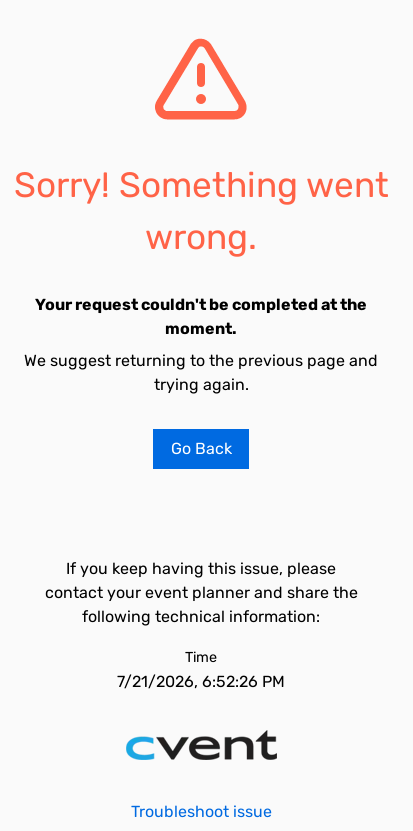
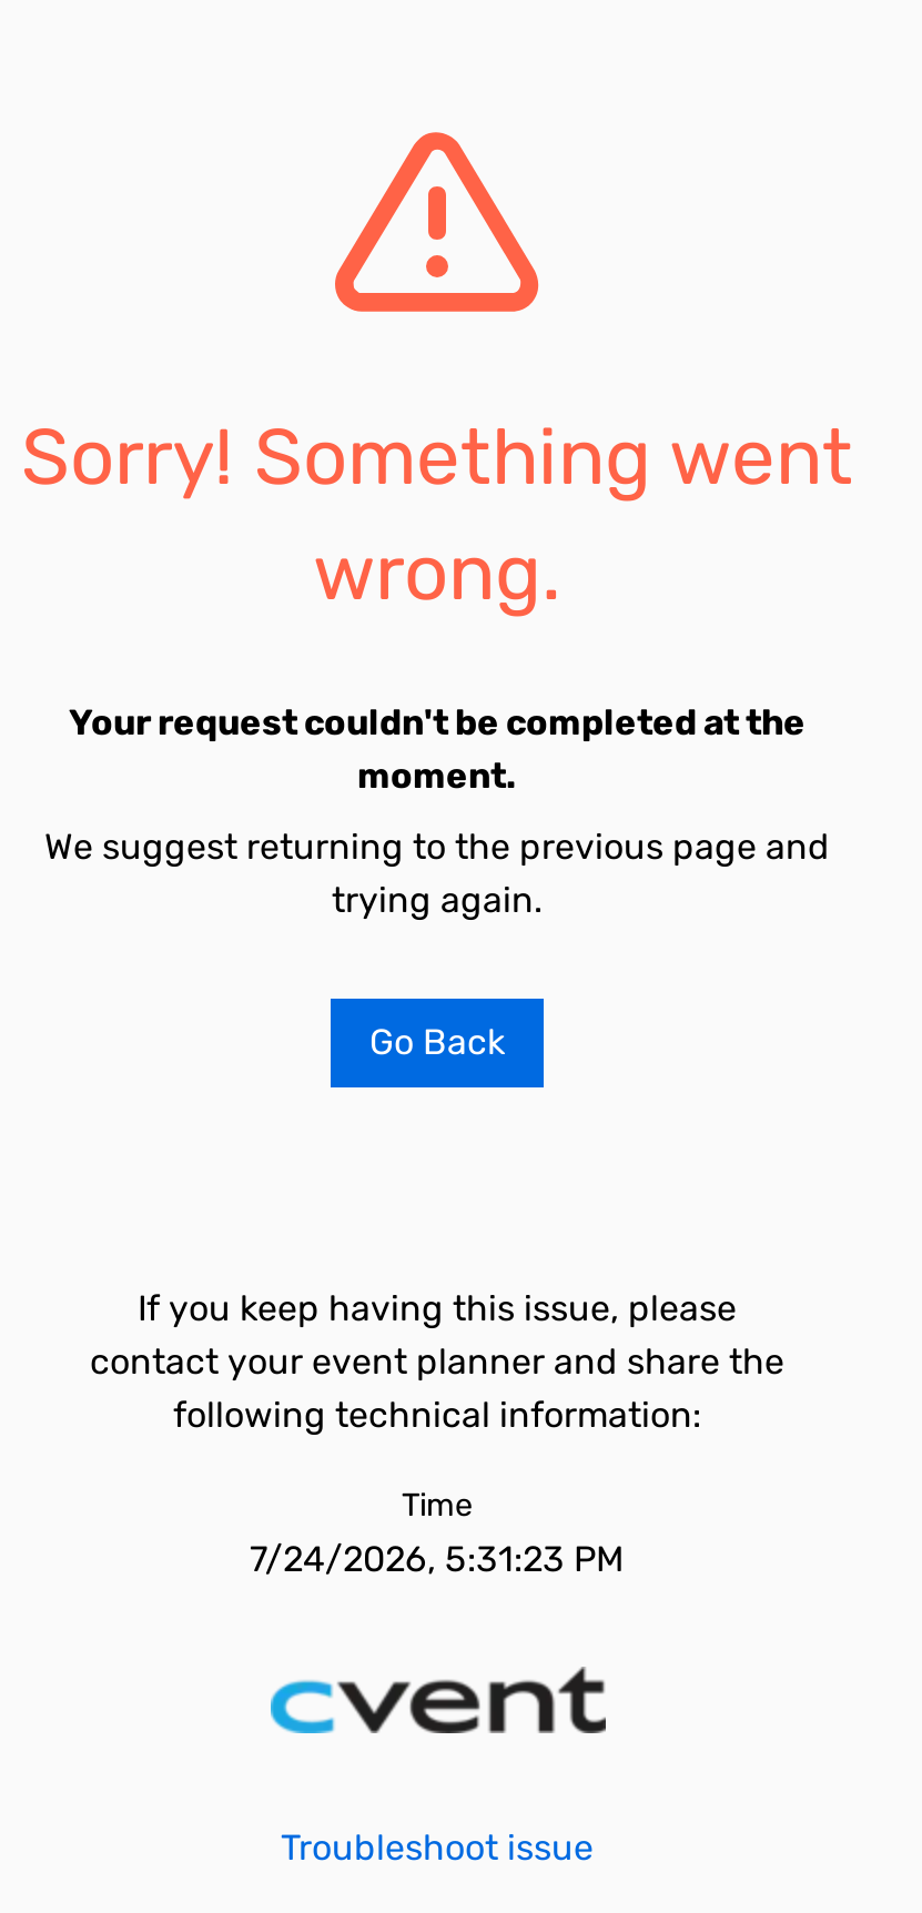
[117,672,285,691] 7/21/2026, 6:52:26 PM -> [250,1538,625,1580] 7/24/2026, 5:31:23 PM

